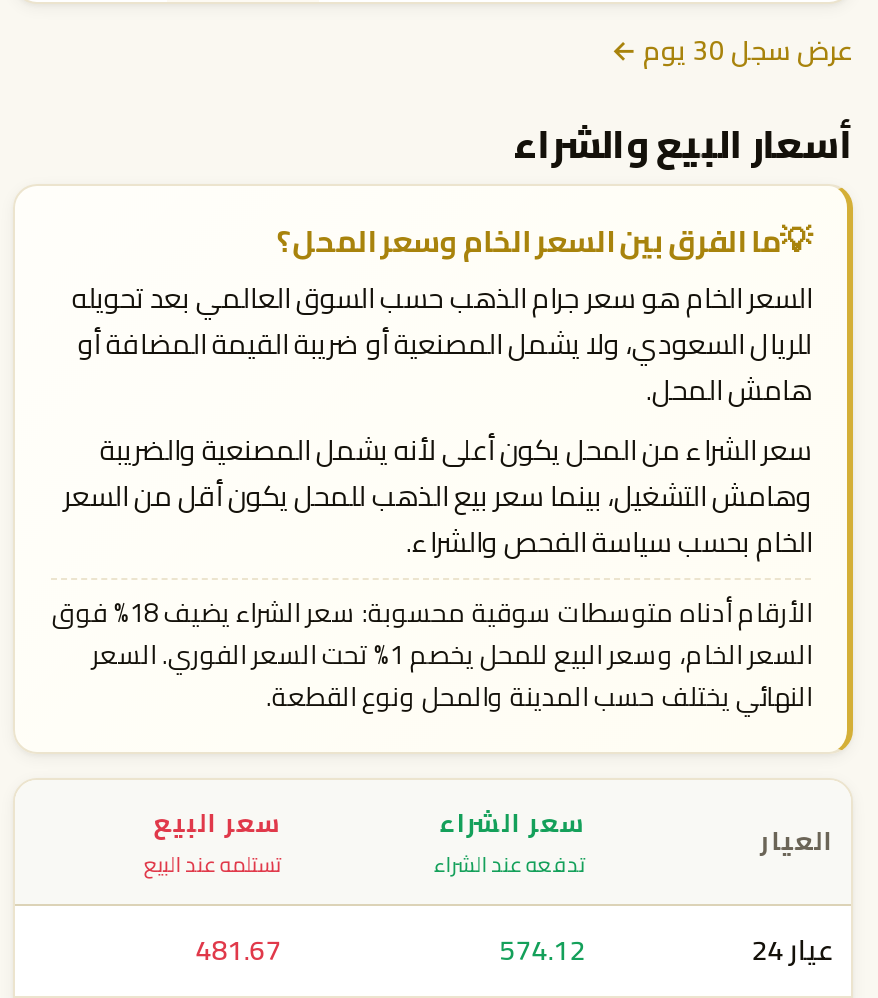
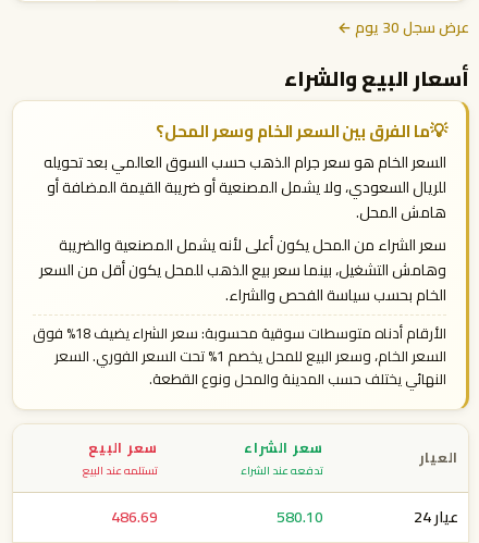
[195,925,281,977] 481.67 -> [111,503,158,531] 486.69
[499,925,585,977] 574.12 -> [277,503,324,531] 580.10

